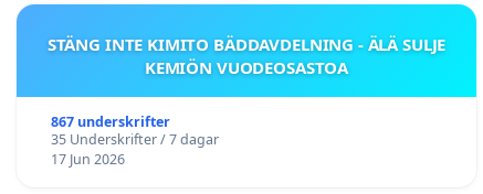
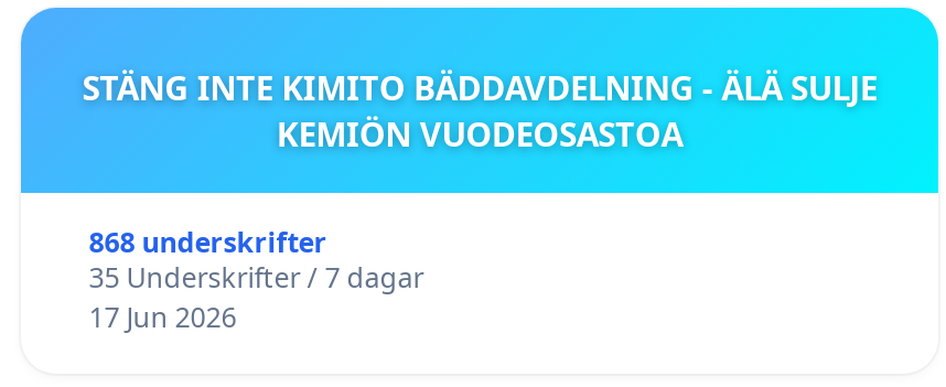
[51,112,170,131] 867 underskrifter -> [89,223,327,260] 868 underskrifter

